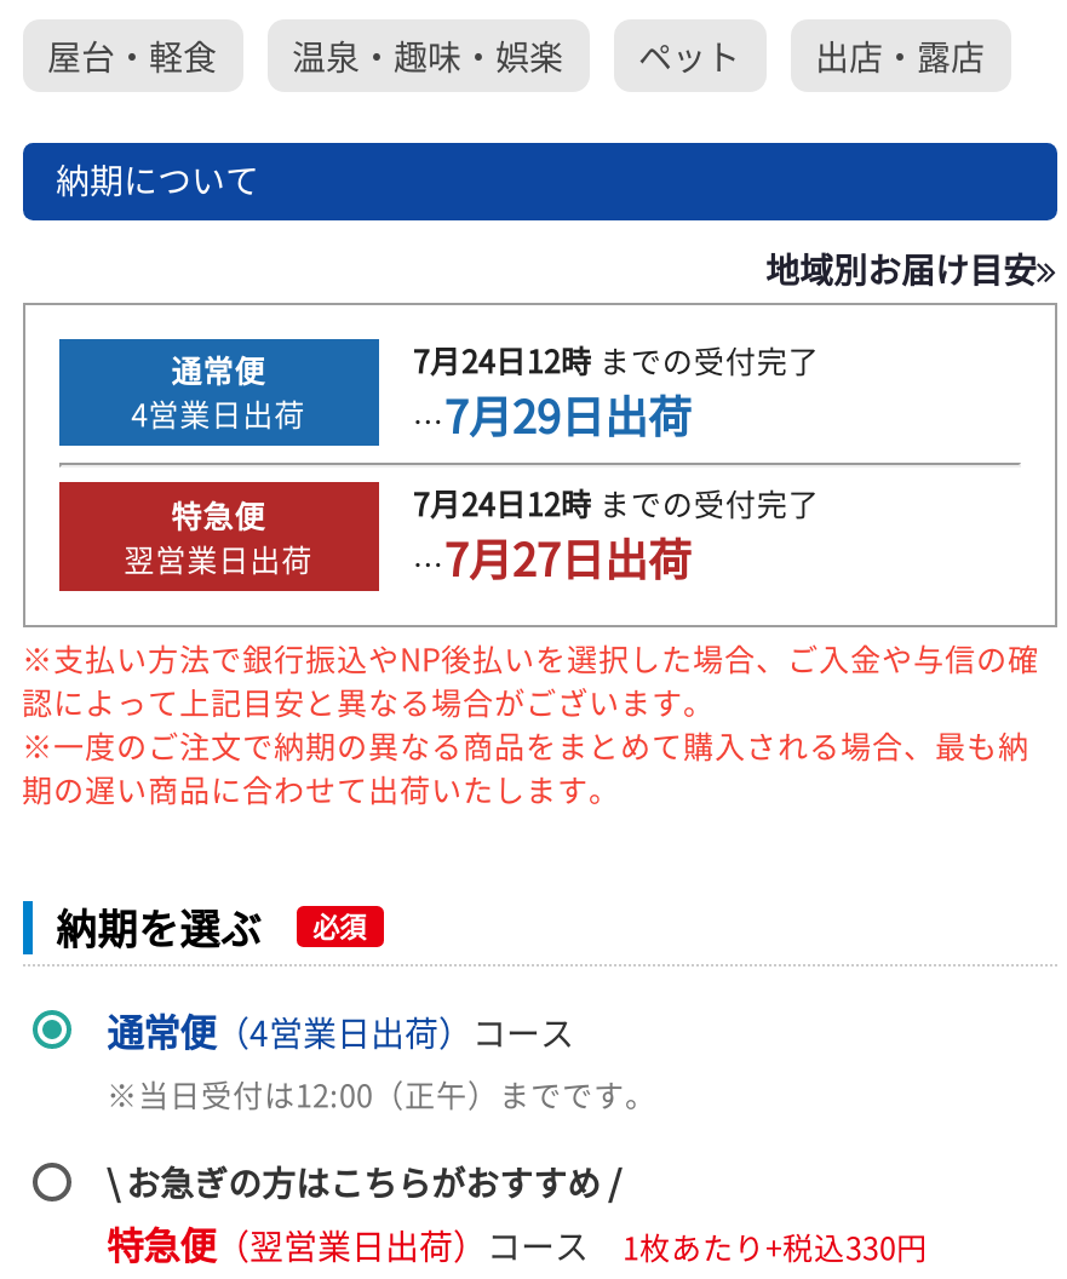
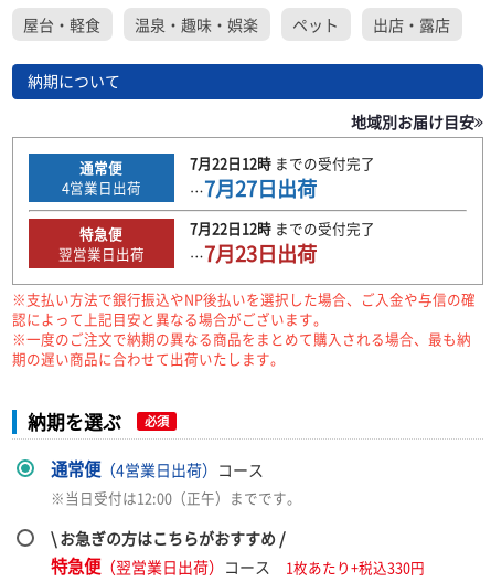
[413,336,819,382] 7月24日12時までの受付完了 -> [190,152,375,173] 7月22日12時までの受付完了
[413,382,691,448] …7月29日出荷 -> [190,173,316,203] …7月27日出荷
[413,481,819,527] 7月24日12時までの受付完了 -> [190,218,375,239] 7月22日12時までの受付完了
[413,527,691,592] …7月27日出荷 -> [190,239,316,269] …7月23日出荷

